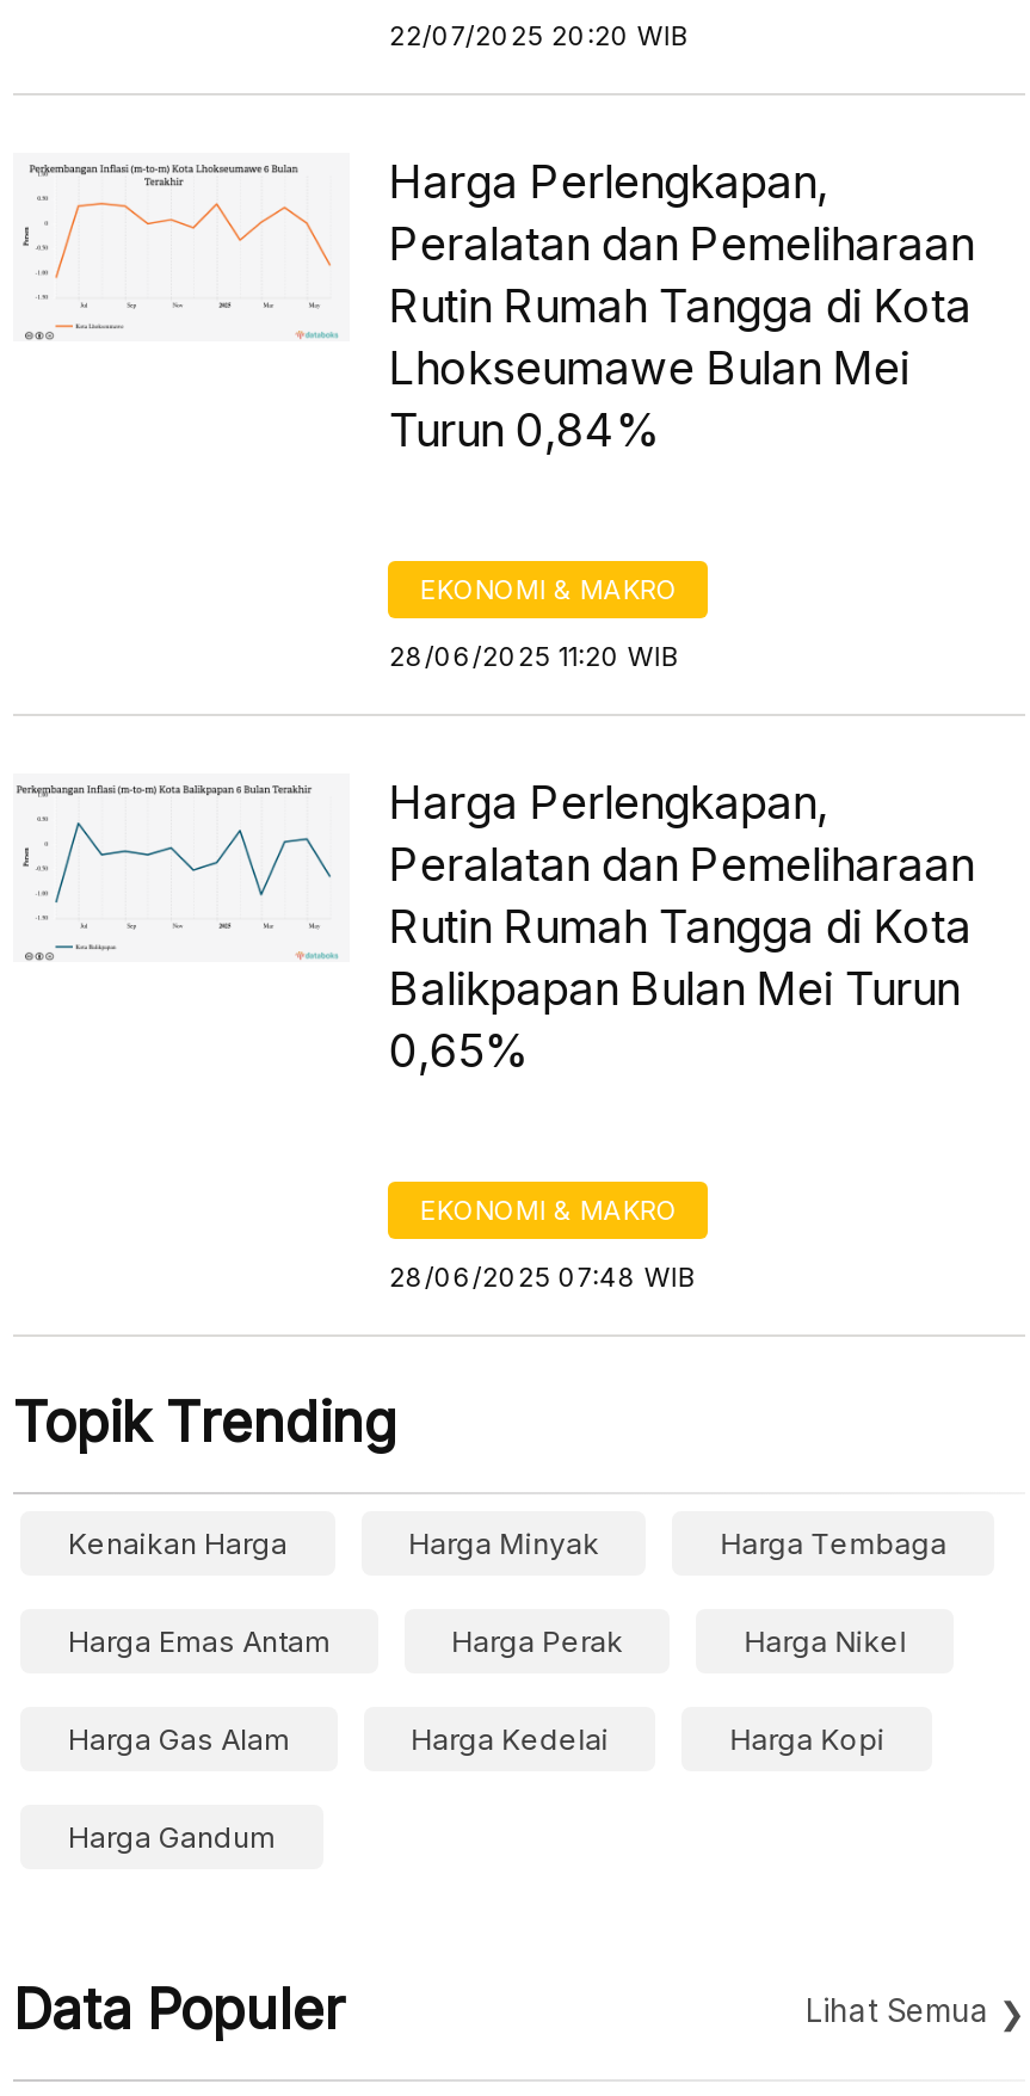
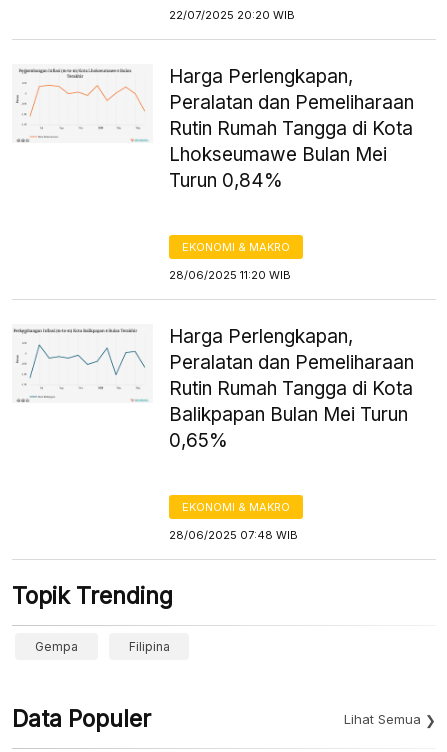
[68,1525,947,1855] Kenaikan Harga | Harga Minyak | Harga Tembaga | Harga Emas Antam | Harga Perak | Harga Nikel | Harga Gas Alam | Harga Kedelai | Harga Kopi | Harga Gandum -> [35,639,170,654] Gempa | Filipina

